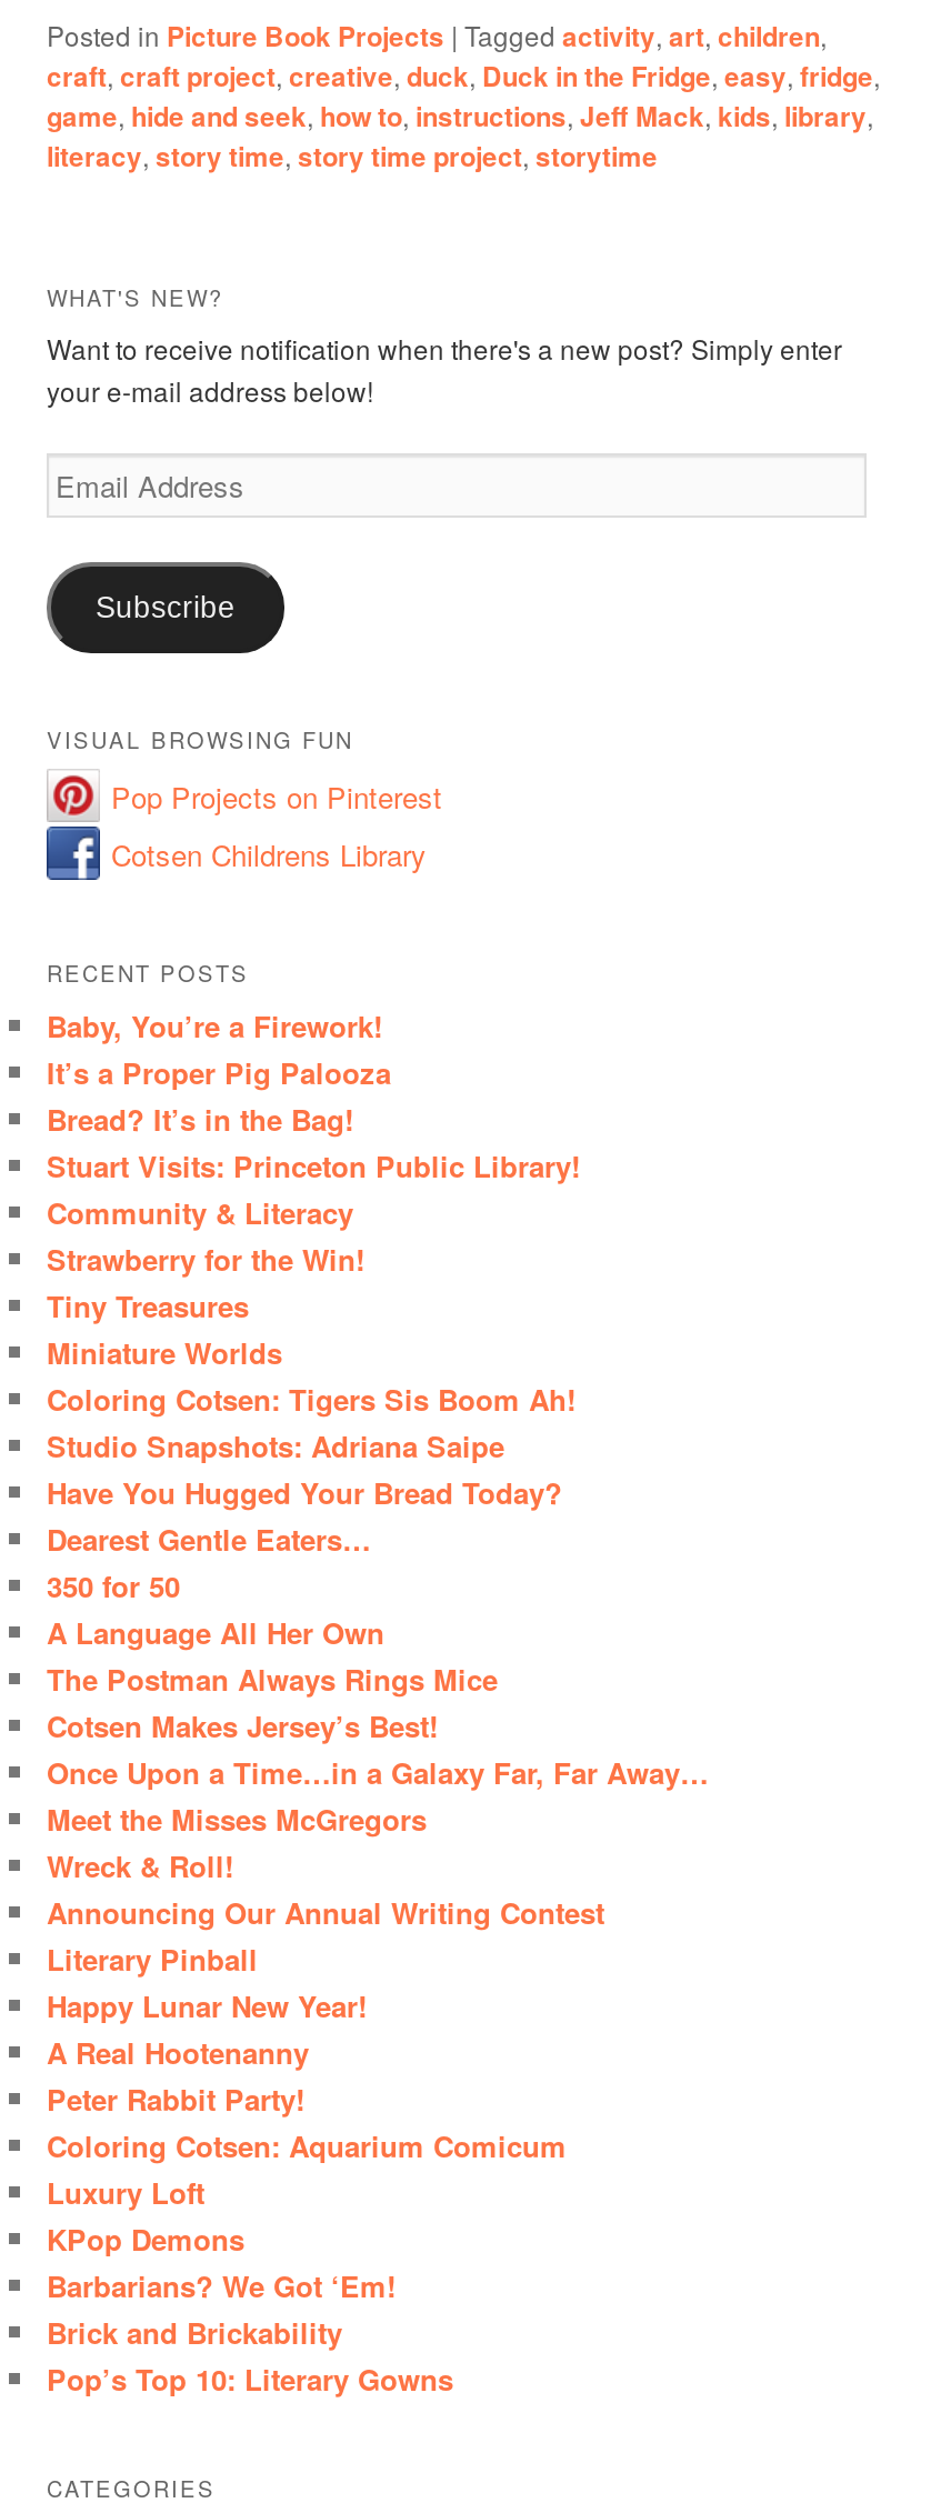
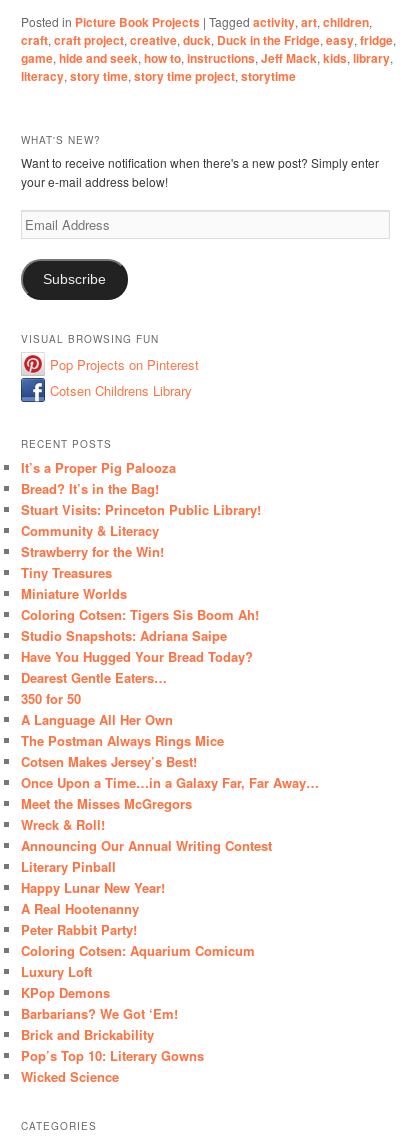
[47,1004,382,1046] Baby, You’re a Firework! -> none
moved [47,1050,709,2399] -> [21,458,319,1065]: It’s a Proper Pig Palooza | Bread? It’s in the Bag! | Stuart Visits: Princeton Public Library! | ... | Brick and Brickability | Pop’s Top 10: Literary Gowns
none -> [21,1067,119,1086] Wicked Science

